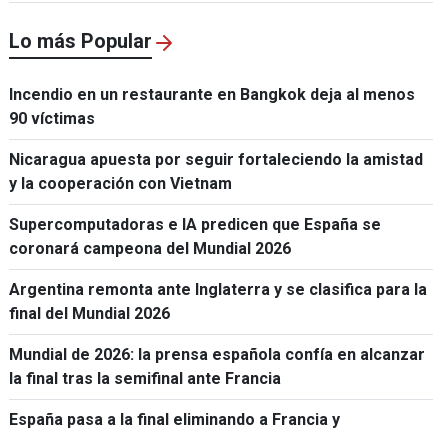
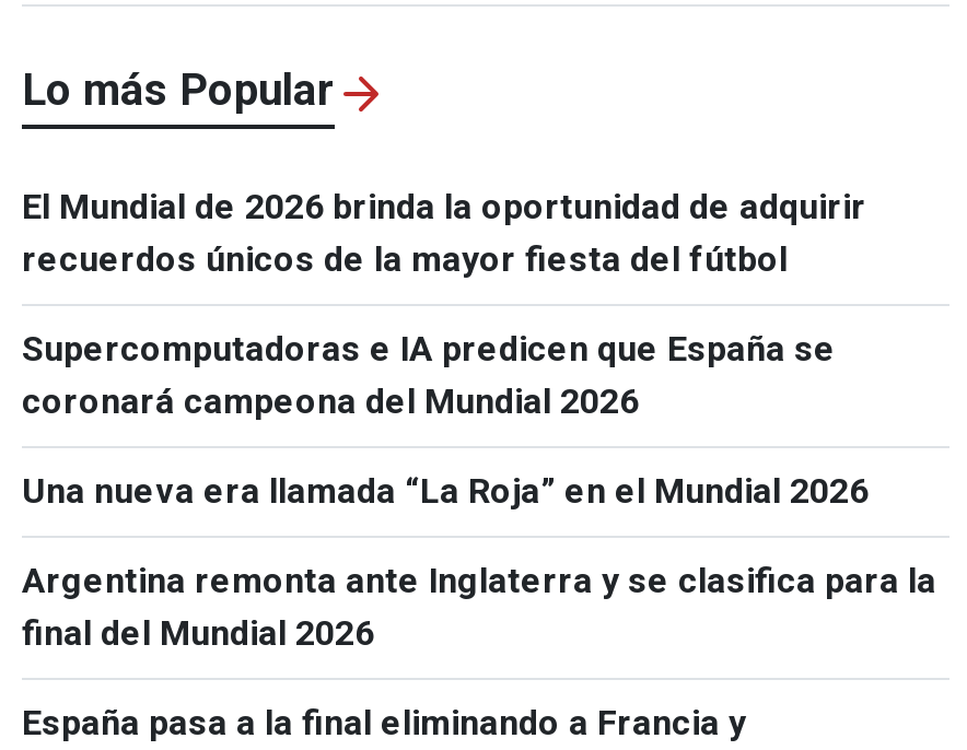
[9,85,423,193] Incendio en un restaurante en Bangkok deja al menos | 90 víctimas | Nicaragua apuesta por seguir fortaleciendo la amistad | y la cooperación con Vietnam -> [22,185,866,279] El Mundial de 2026 brinda la oportunidad de adquirir | recuerdos únicos de la mayor fiesta del fútbol
none -> [22,469,869,511] Una nueva era llamada “La Roja” en el Mundial 2026
[9,345,425,388] Mundial de 2026: la prensa española confía en alcanzar | la final tras la semifinal ante Francia -> none

